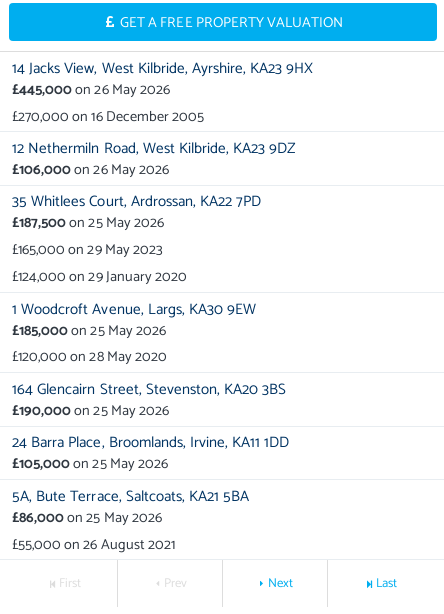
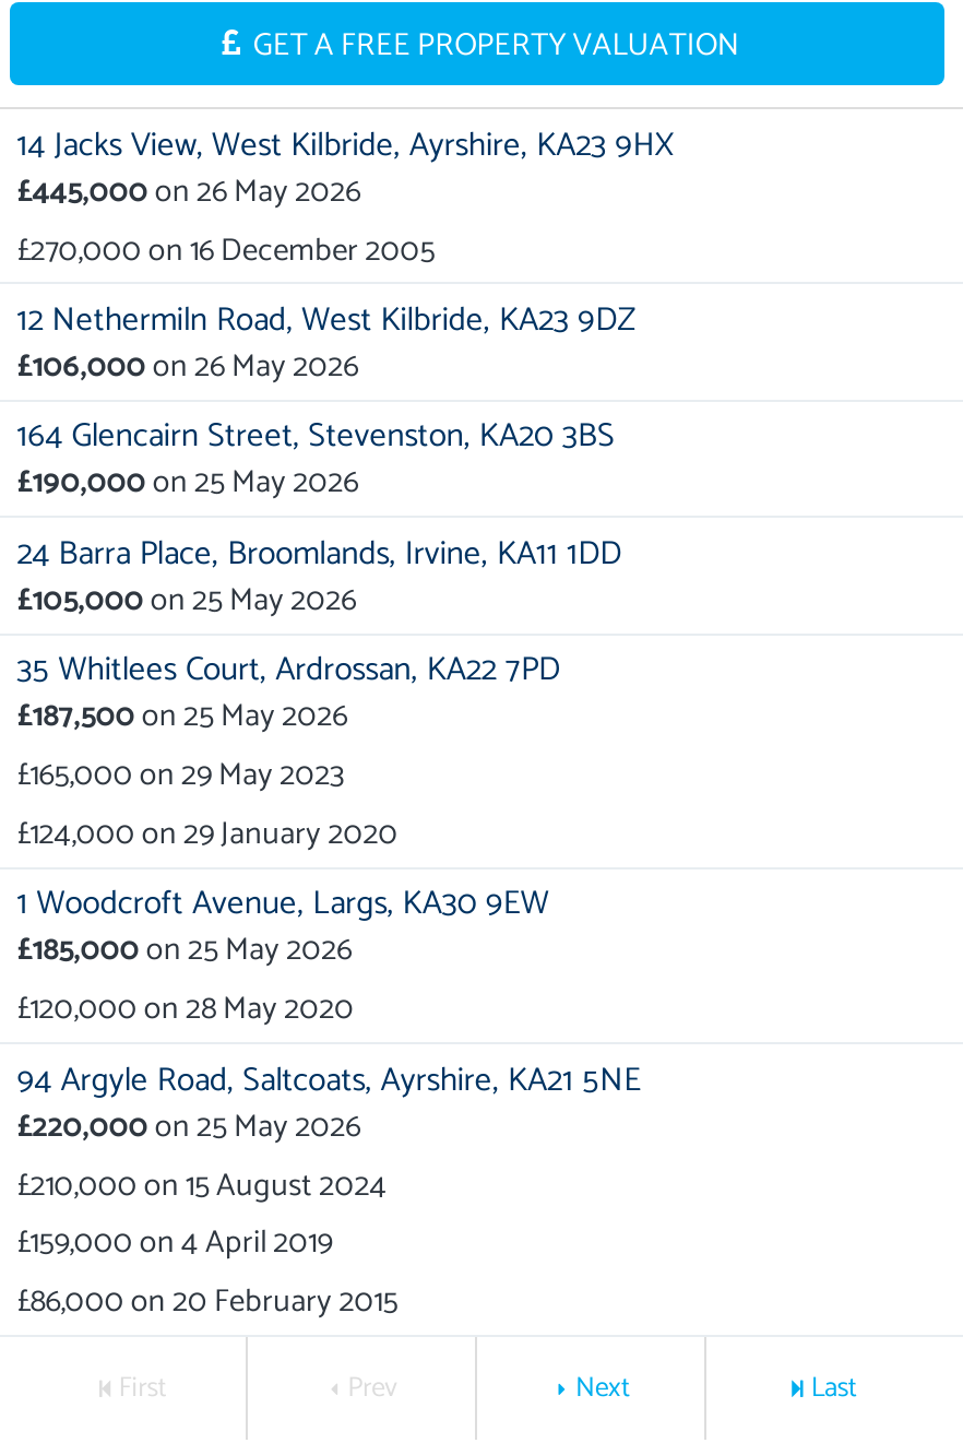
moved [12,189,261,369] -> [17,643,560,1036]: 35 Whitlees Court, Ardrossan, KA22 7PD | £187,500 on 25 May 2026 | £165,000 on 29 May 2023 | £124,000 on 29 January 2020 | 1 Woodcroft Avenue, Largs, KA30 9EW | £185,000 on 25 May 2026 | £120,000 on 28 May 2020
moved [12,377,289,476] -> [17,409,621,627]: 164 Glencairn Street, Stevenston, KA20 3BS | £190,000 on 25 May 2026 | 24 Barra Place, Broomlands, Irvine, KA11 1DD | £105,000 on 25 May 2026
[12,484,249,556] 5A, Bute Terrace, Saltcoats, KA21 5BA | £86,000 on25 May 2026 | £55,000 on26 August 2021 -> [17,1052,641,1329] 94 Argyle Road, Saltcoats, Ayrshire, KA21 5NE | £220,000 on 25 May 2026 | £210,000 on15 August 2024 | £159,000 on4 April 2019 | £86,000 on 20 February 2015

